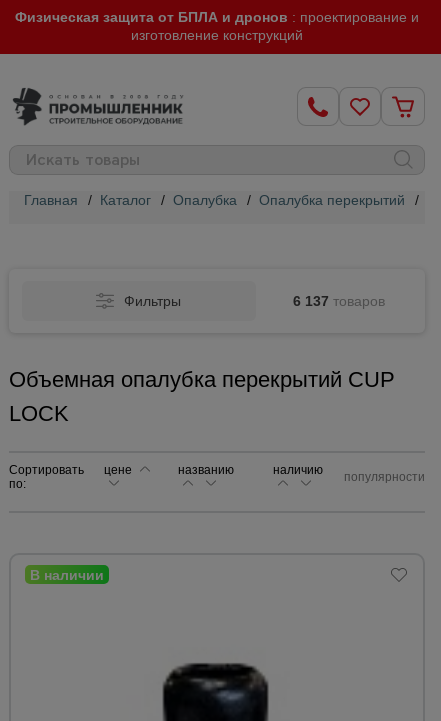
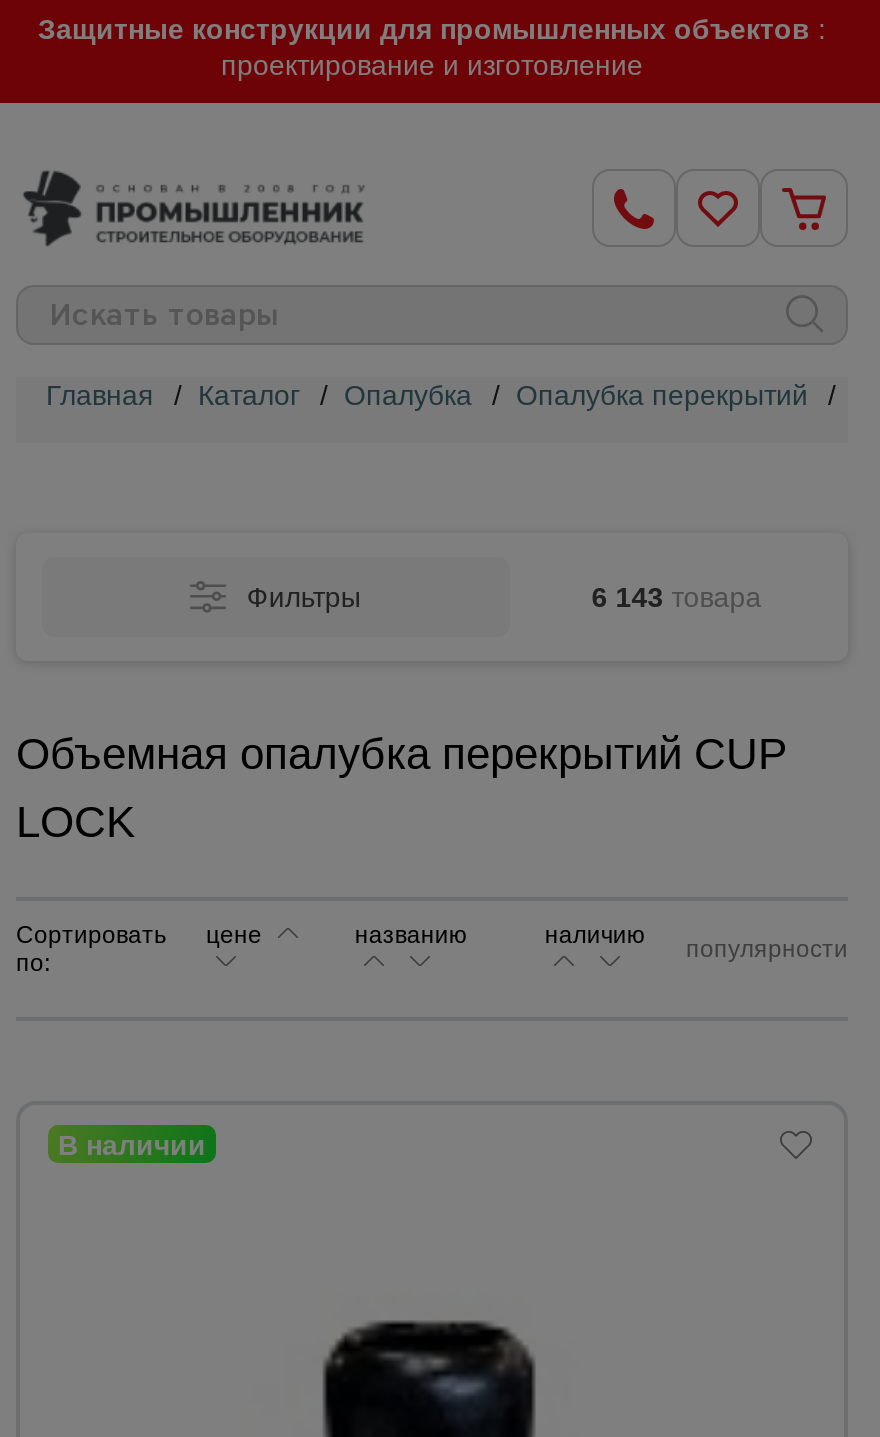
[15,9,419,43] Физическая защита от БПЛА и дронов: проектирование и | изготовление конструкций -> [38,13,826,81] Защитные конструкции для промышленных объектов: | проектирование и изготовление
[293,293,385,309] 6 137 товаров -> [592,581,762,613] 6 143 товара

